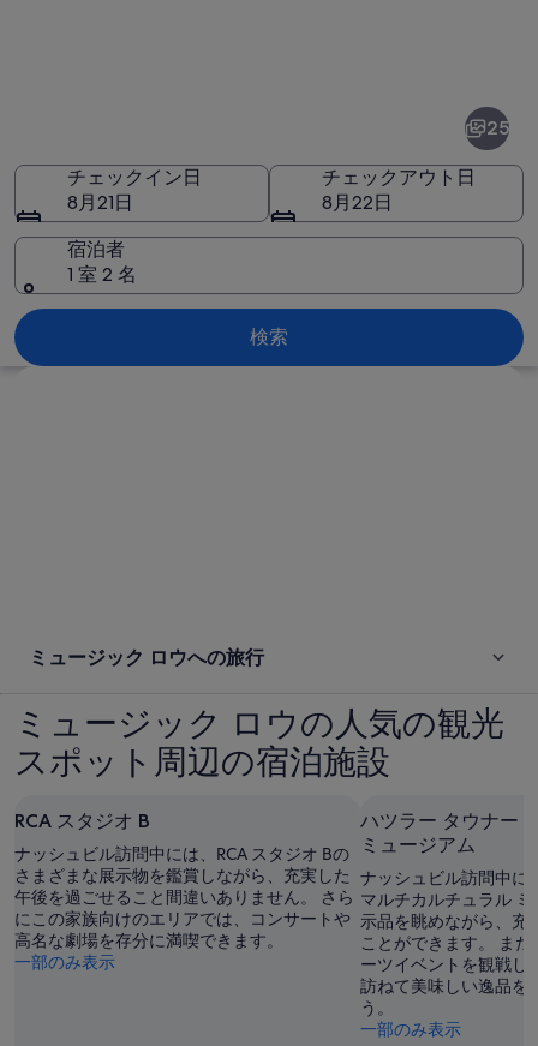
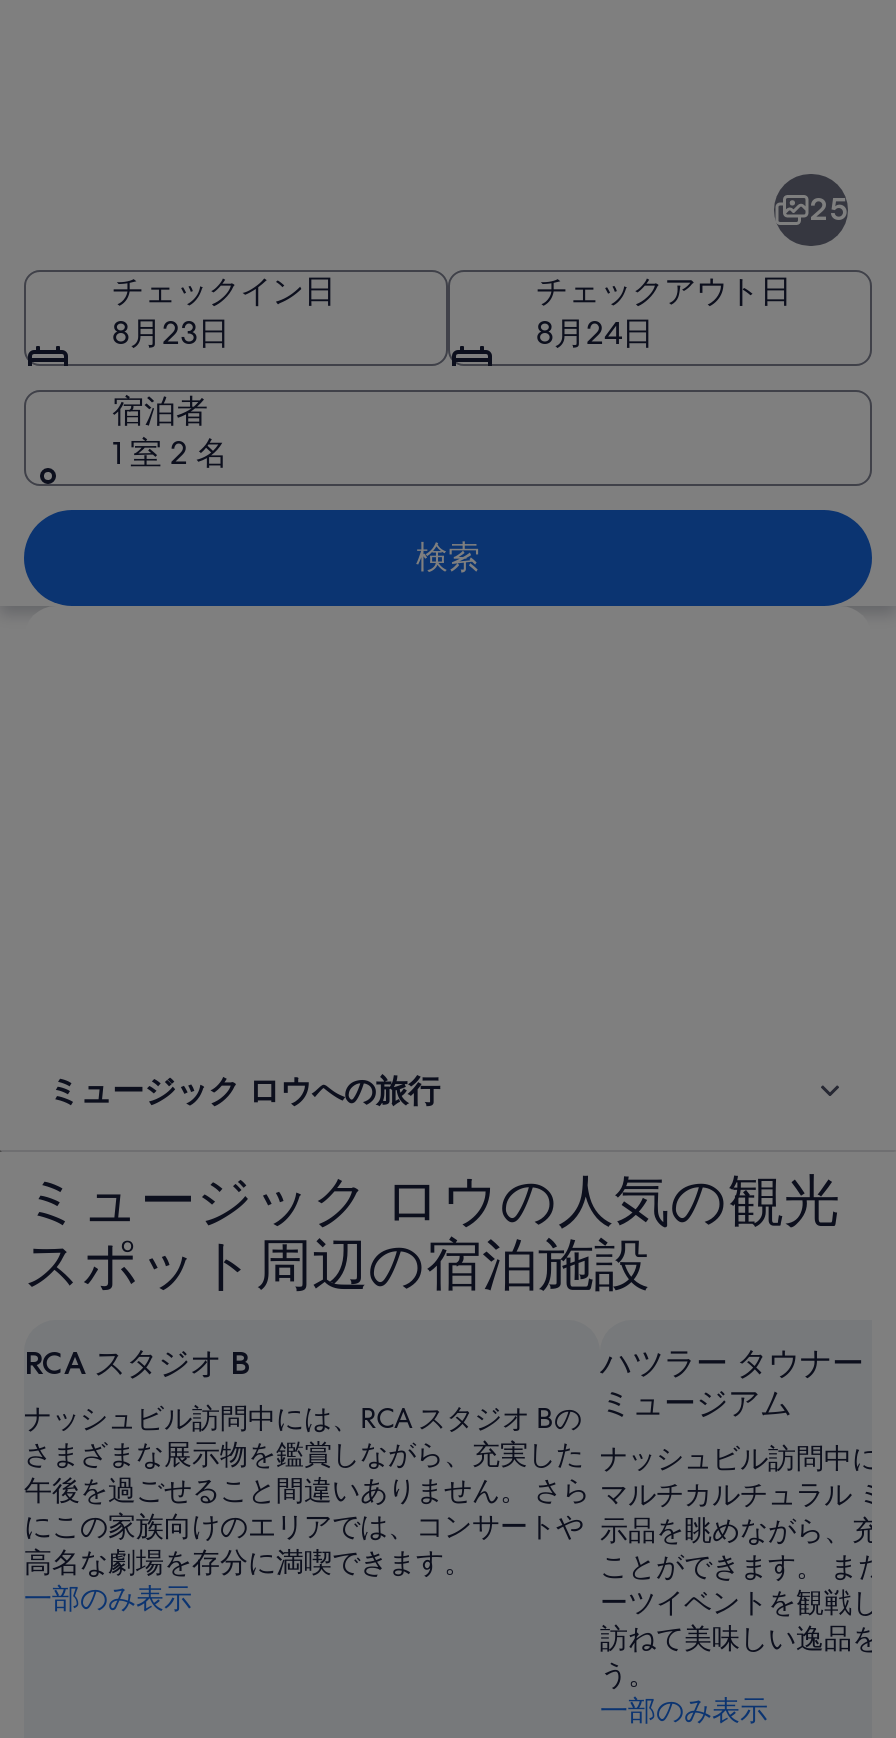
[67,189,133,214] 8月21日 -> [112,311,230,353] 8月23日
[322,189,393,214] 8月22日 -> [536,311,654,353] 8月24日

